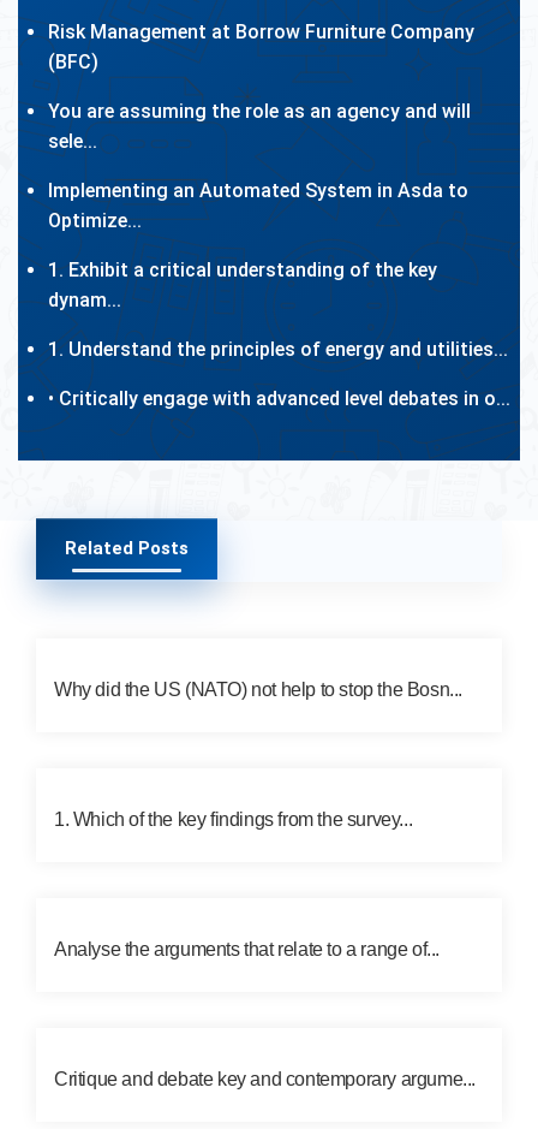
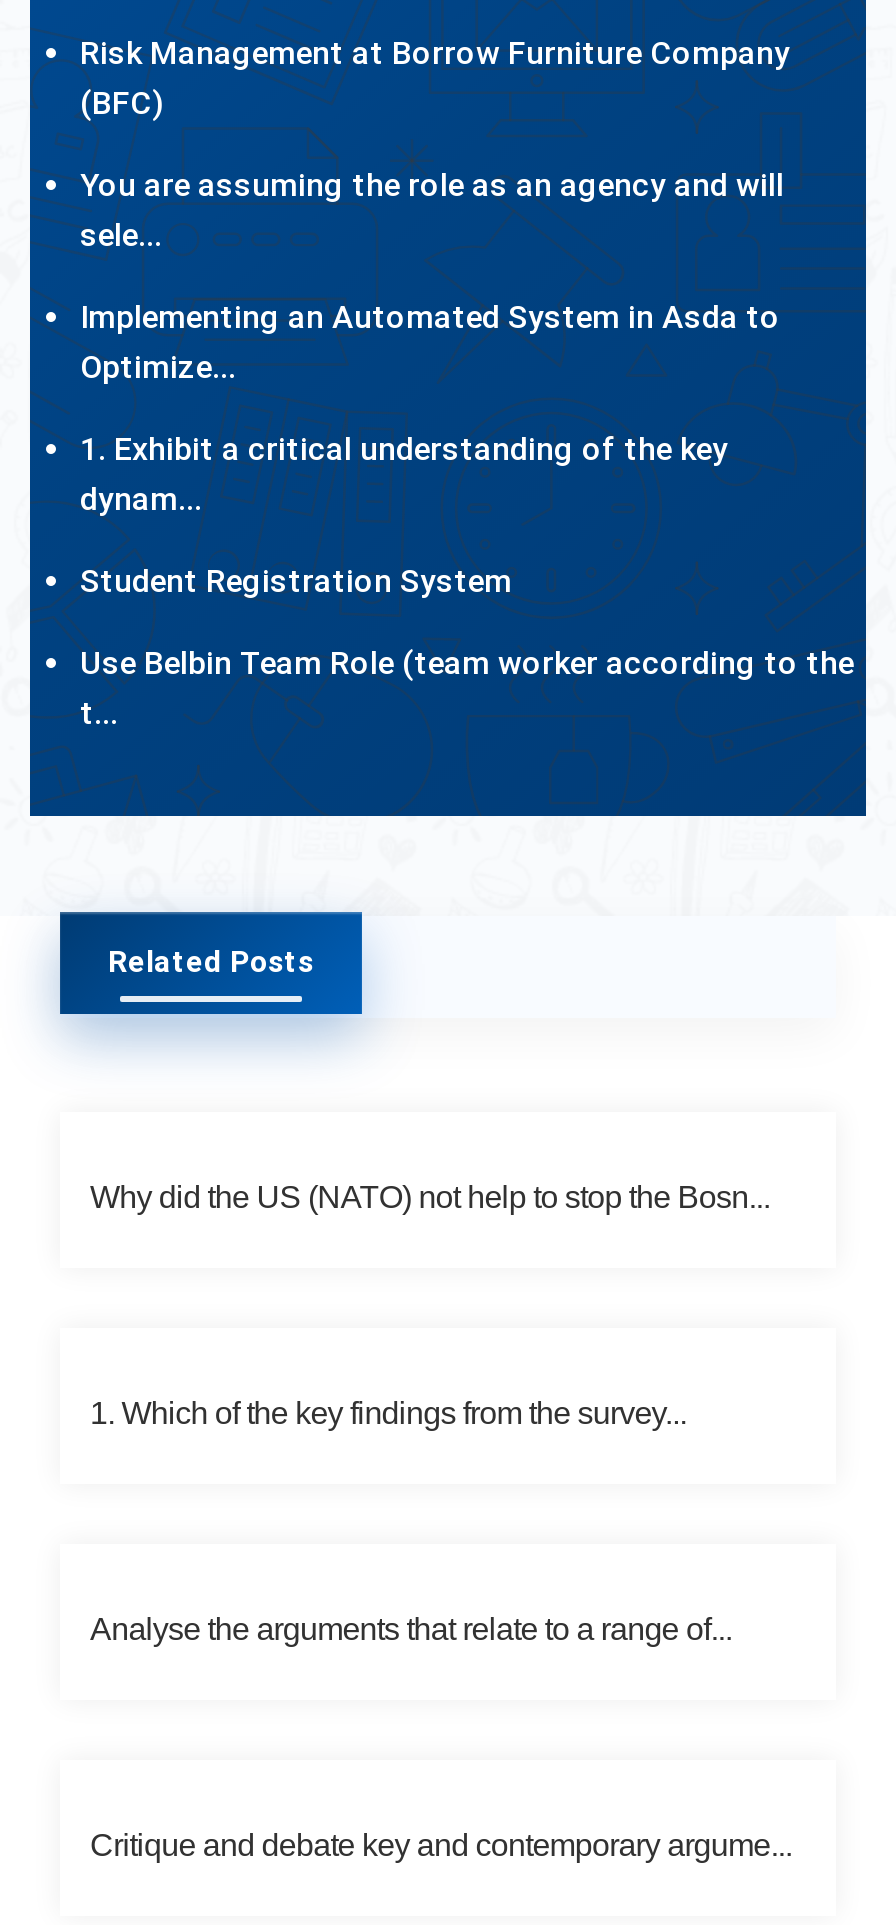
[48,338,508,361] 1. Understand the principles of energy and utilities... -> [80,562,512,600] Student Registration System
[48,387,510,410] • Critically engage with advanced level debates in o... -> [80,644,854,732] Use Belbin Team Role (team worker according to the | t...

